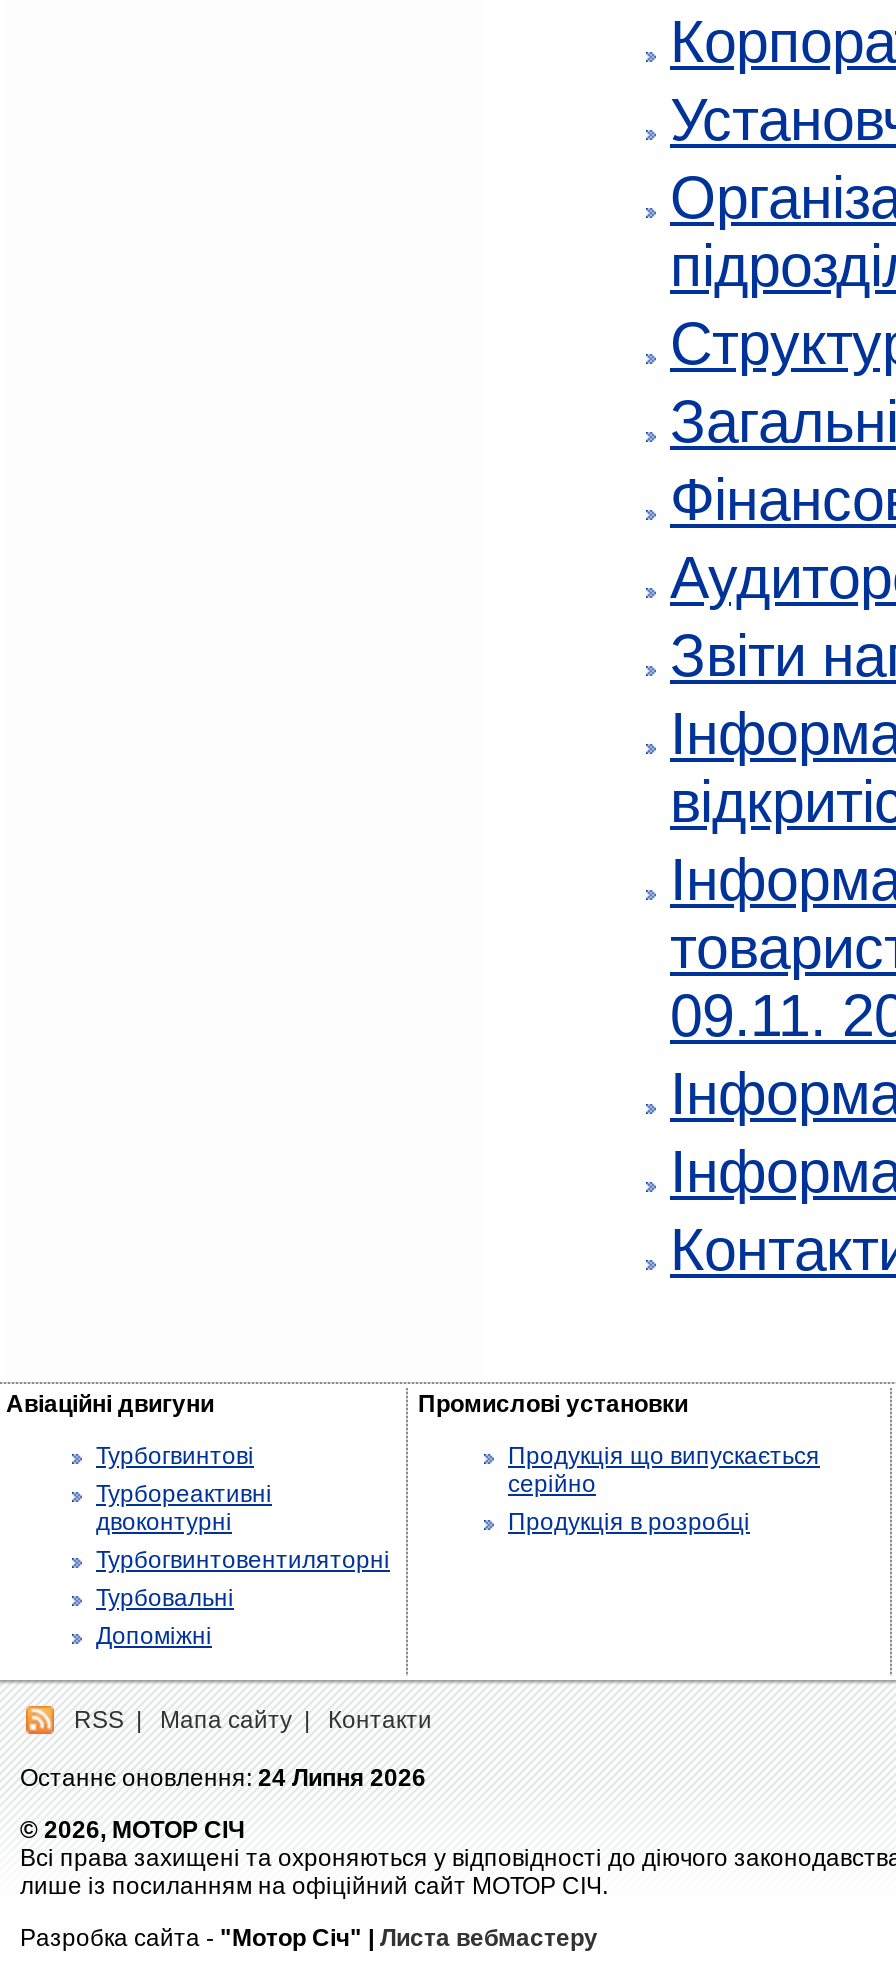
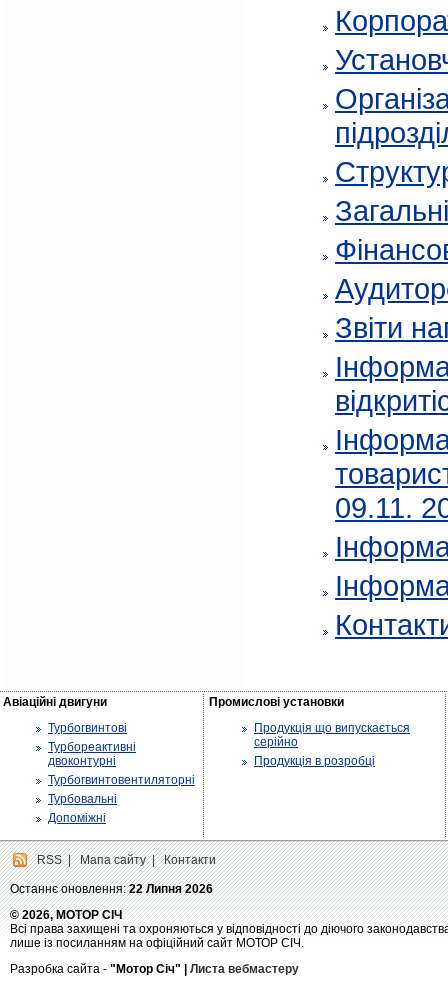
[20,1764,426,1792] Останнє оновлення: 24 Липня 2026 -> [10,882,213,896] Останнє оновлення: 22 Липня 2026

